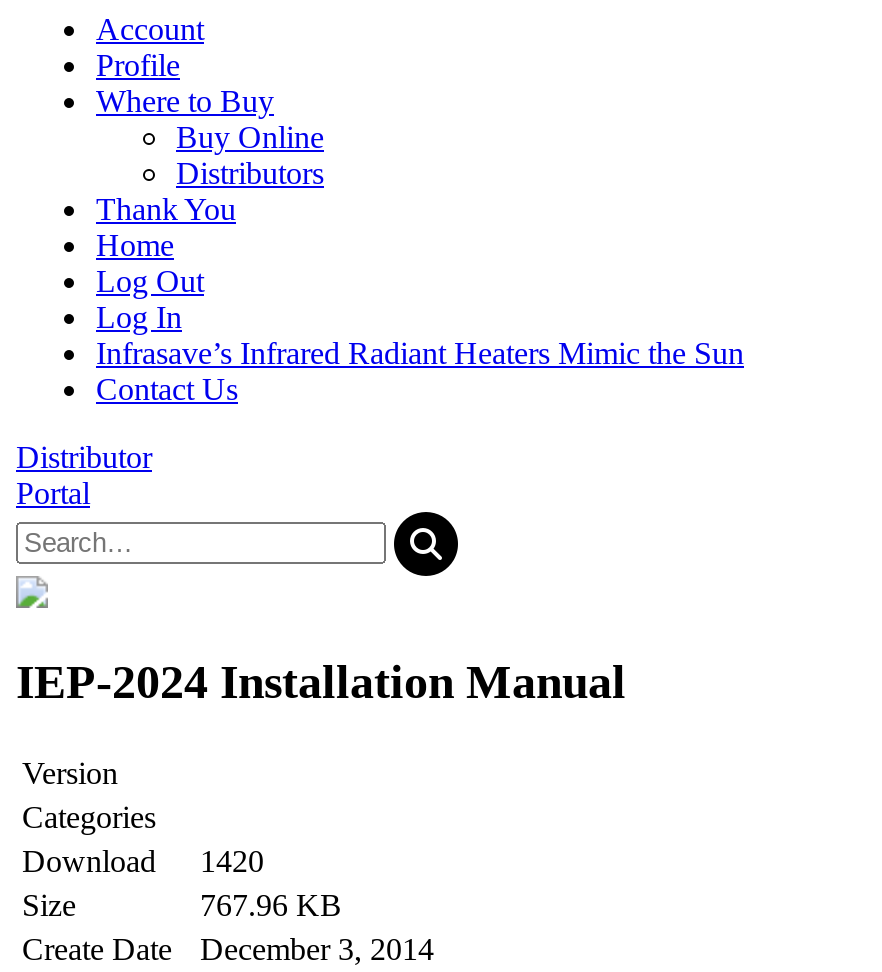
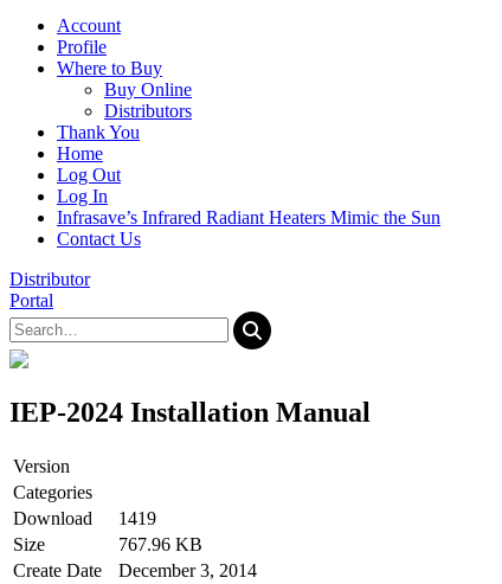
[22,844,264,878] Download 1420 -> [13,508,156,528] Download 1419

